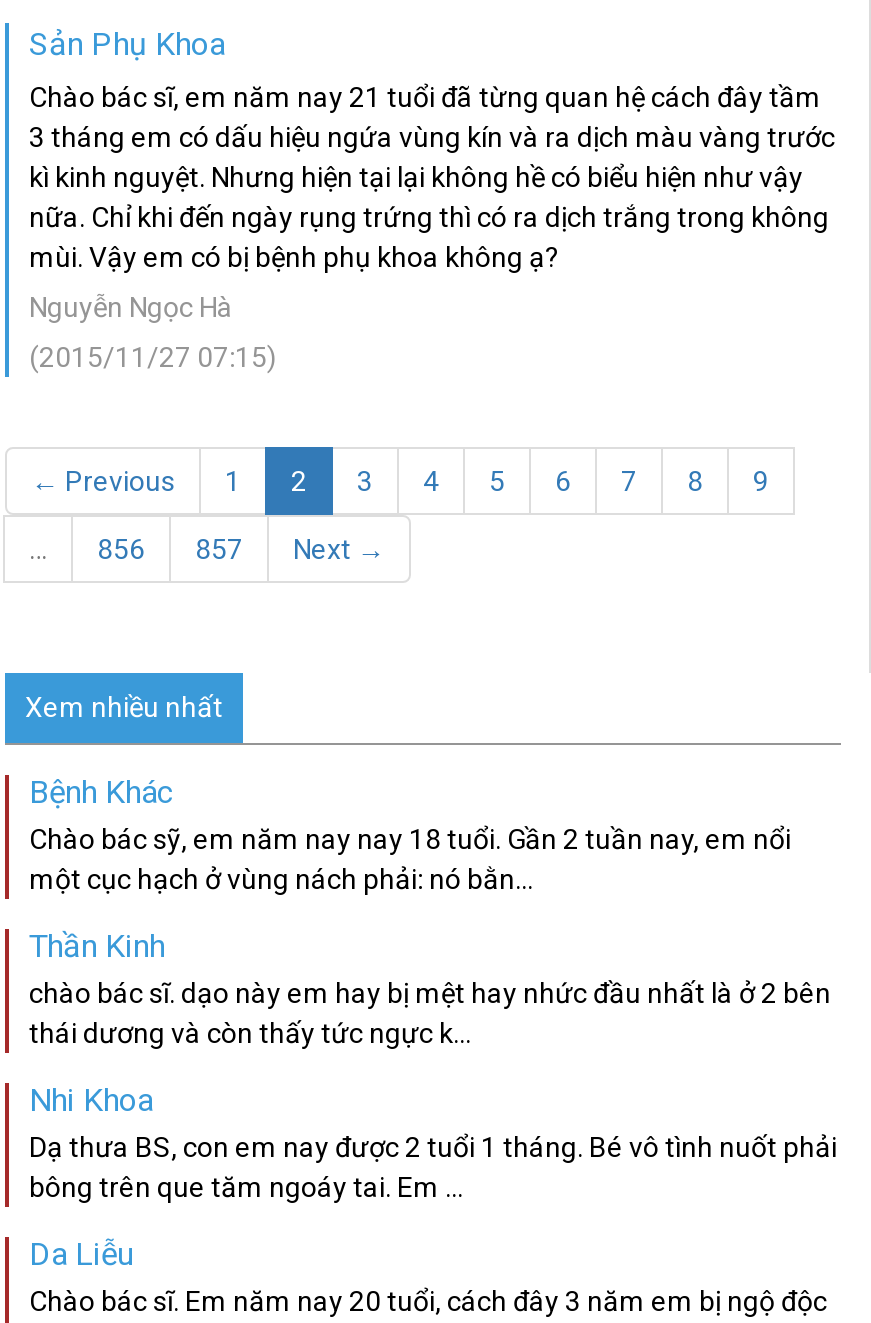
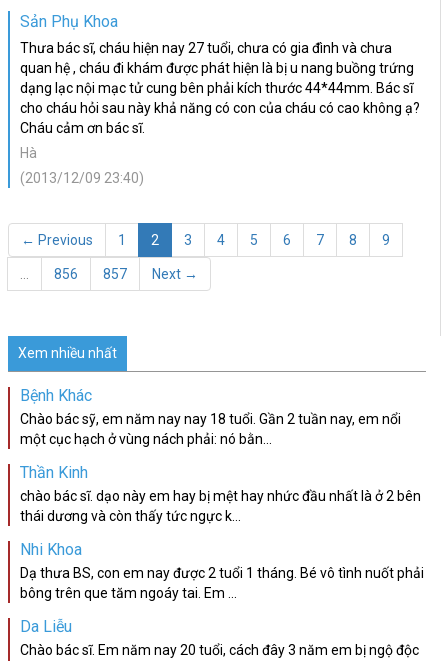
[29,81,835,273] Chào bác sĩ, em năm nay 21 tuổi đã từng quan hệ cách đây tầm | 3 tháng em có dấu hiệu ngứa vùng kín và ra dịch màu vàng trước | kì kinh nguyệt. Nhưng hiện tại lại không hề có biểu hiện như vậy | nữa. Chỉ khi đến ngày rụng trứng thì có ra dịch trắng trong không | mùi. Vậy em có bị bệnh phụ khoa không ạ? -> [20,40,420,136] Thưa bác sĩ, cháu hiện nay 27 tuổi, chưa có gia đình và chưa | quan hệ , cháu đi khám được phát hiện là bị u nang buồng trứng | dạng lạc nội mạc tử cung bên phải kích thước 44*44mm. Bác sĩ | cho cháu hỏi sau này khả năng có con của cháu có cao không ạ? | Cháu cảm ơn bác sĩ.
[29,291,233,323] Nguyễn Ngọc Hà -> [20,145,37,161] Hà
[29,341,277,373] (2015/11/27 07:15) -> [20,170,144,186] (2013/12/09 23:40)

